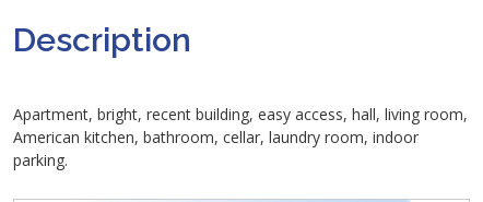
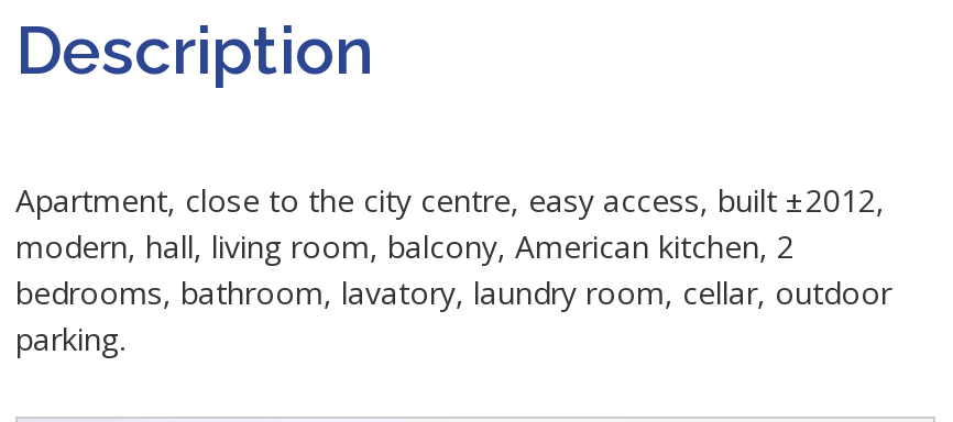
[13,104,468,147] Apartment, bright, recent building, easy access, hall, living room, | American kitchen, bathroom, cellar, laundry room, indoor -> [15,179,891,313] Apartment, close to the city centre, easy access, built ±2012, | modern, hall, living room, balcony, American kitchen, 2 | bedrooms, bathroom, lavatory, laundry room, cellar, outdoor

